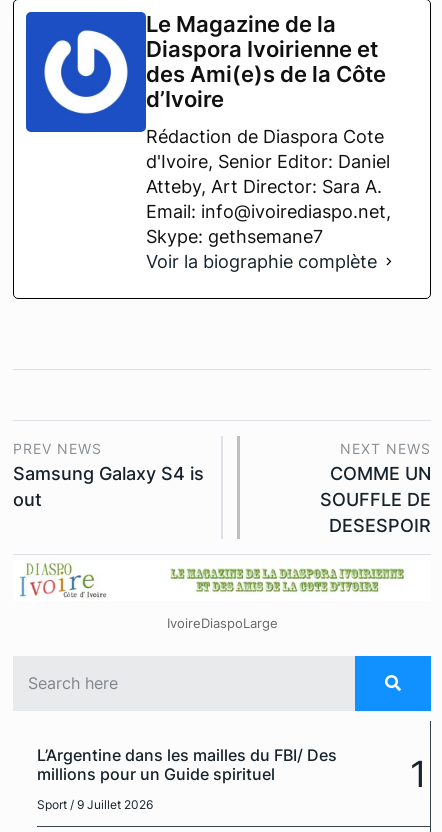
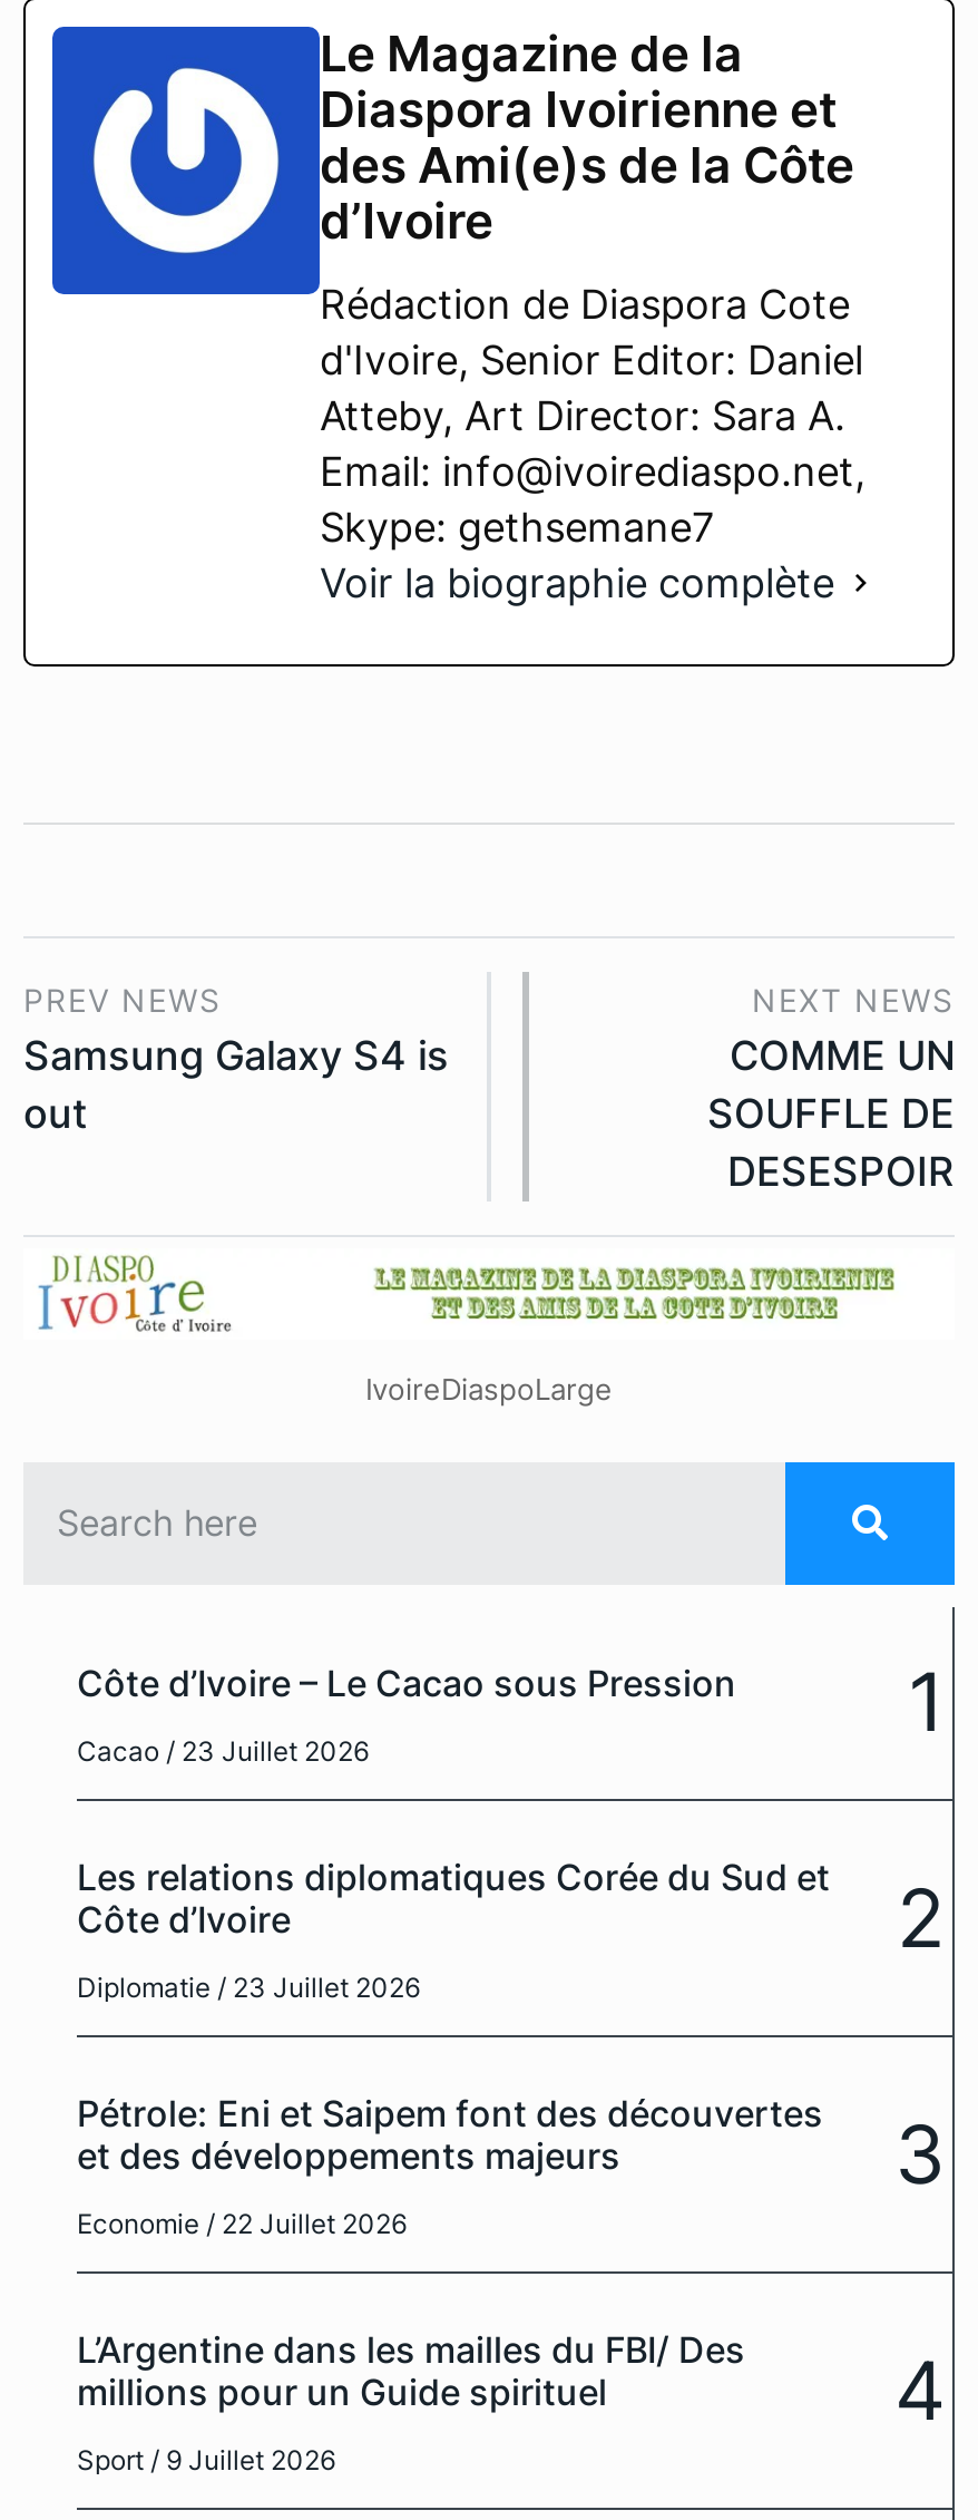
none -> [77,1653,946,2004] Côte d’Ivoire – Le Cacao sous Pression | Cacao / 23 Juillet 2026 | 1 | Les relations diplomatiques Corée du Sud et | Côte d’Ivoire | Diplomatie / 23 Juillet 2026
none -> [77,1868,946,2240] 2 | Pétrole: Eni et Saipem font des découvertes | et des développements majeurs | Economie / 22 Juillet 2026
none -> [894,2104,946,2202] 3
[410,751,427,795] 1 -> [894,2341,946,2439] 4

